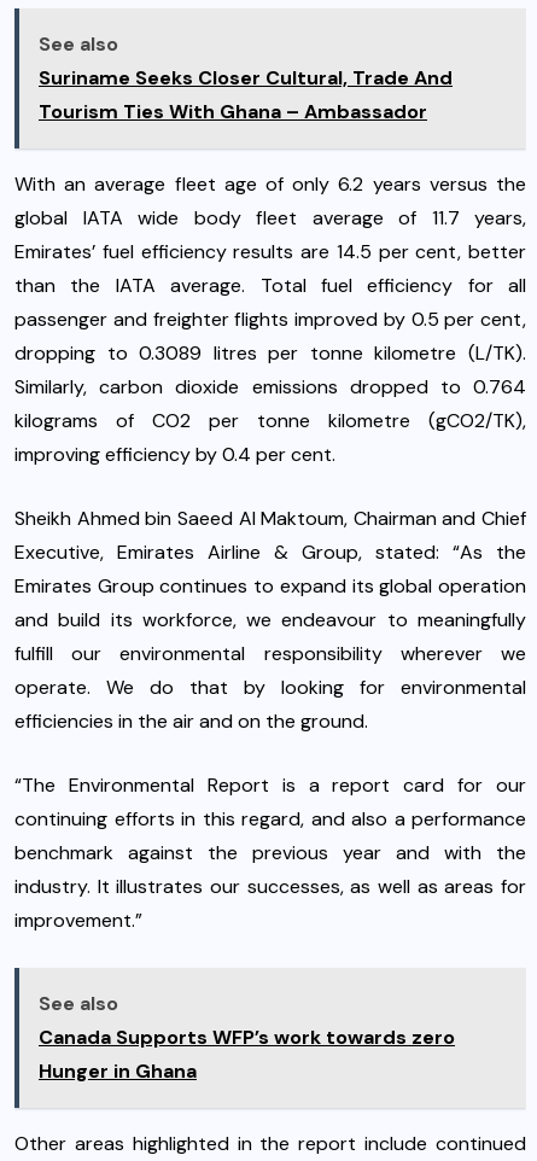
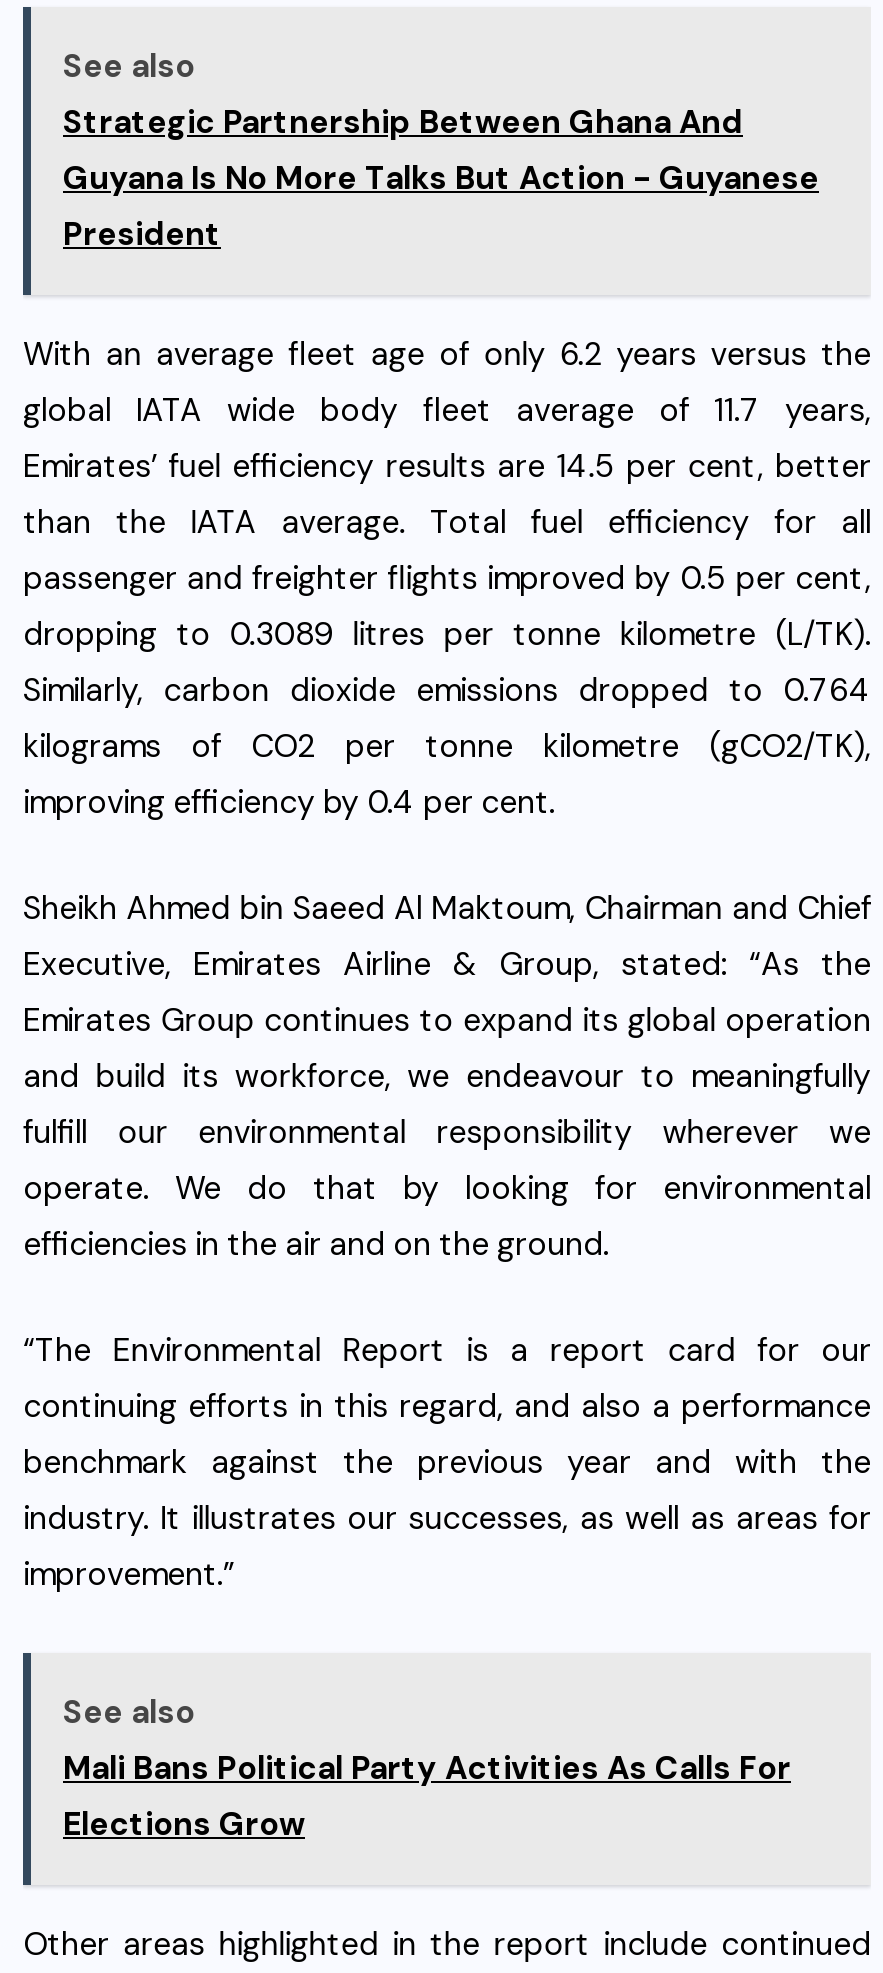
[39,65,453,125] Suriname Seeks Closer Cultural, Trade And | Tourism Ties With Ghana – Ambassador -> [63,101,819,255] Strategic Partnership Between Ghana And | Guyana Is No More Talks But Action - Guyanese | President
[39,1025,455,1084] Canada Supports WFP’s work towards zero | Hunger in Ghana -> [63,1747,791,1845] Mali Bans Political Party Activities As Calls For | Elections Grow

